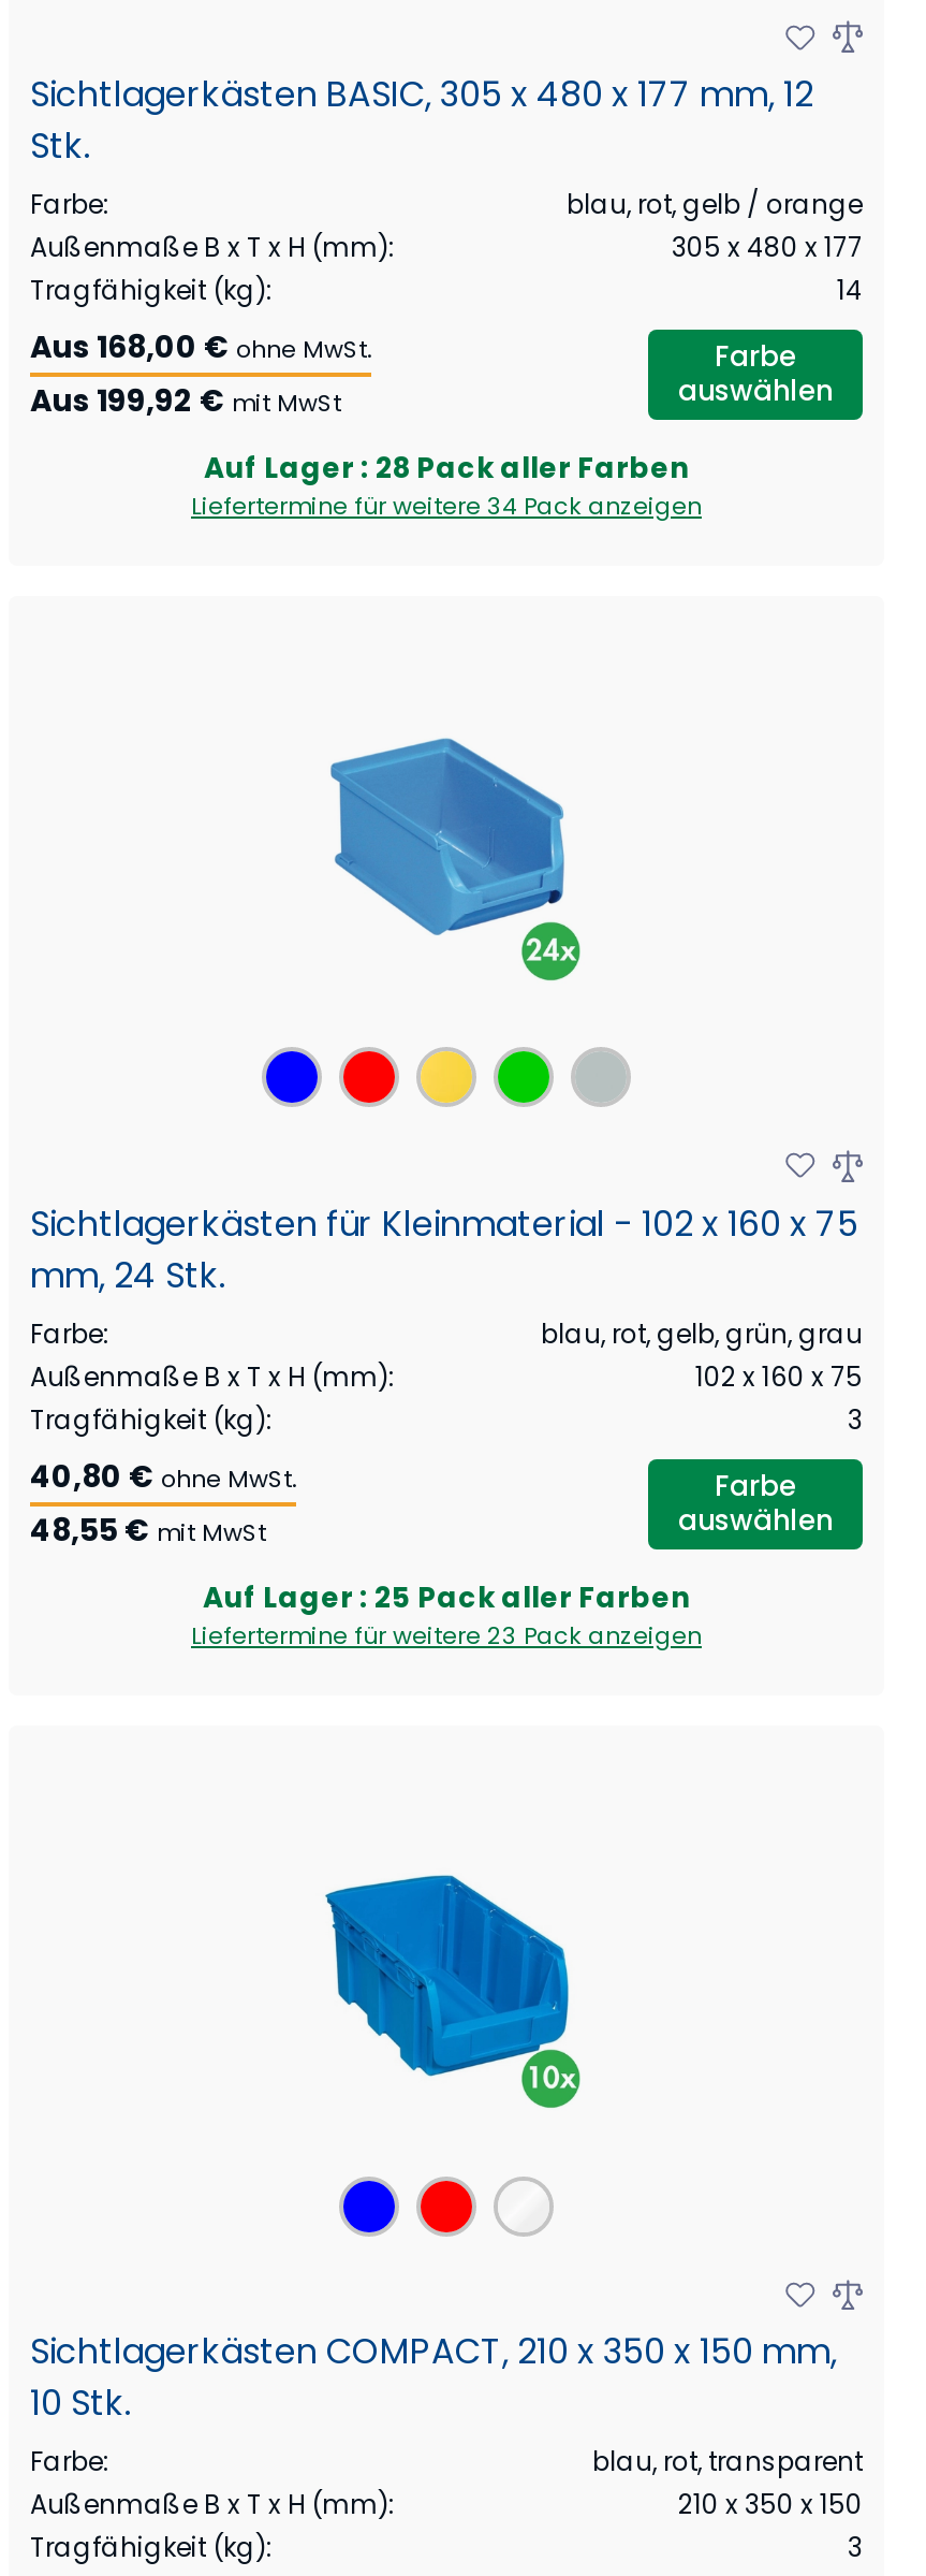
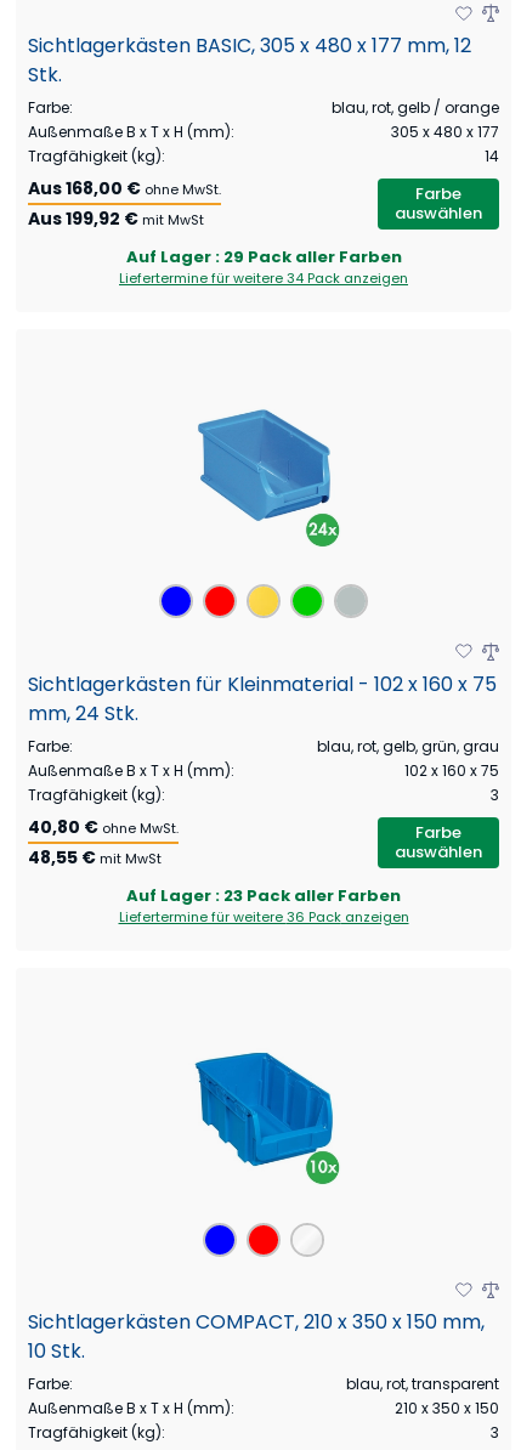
[204,448,689,489] Auf Lager : 28 Pack aller Farben -> [126,245,401,268] Auf Lager : 29 Pack aller Farben
[203,1577,690,1618] Auf Lager : 25 Pack aller Farben -> [126,884,401,907] Auf Lager : 23 Pack aller Farben
[191,1618,702,1652] Liefertermine für weitere 23 Pack anzeigen -> [118,907,409,926] Liefertermine für weitere 36 Pack anzeigen

